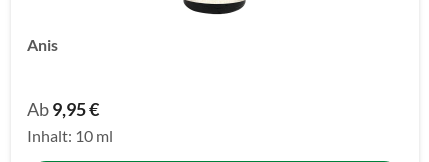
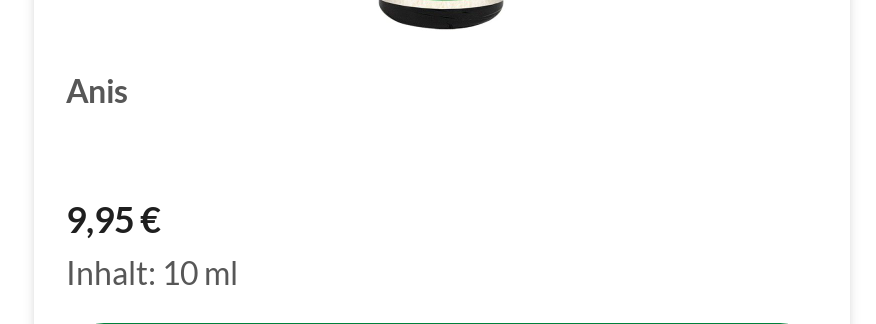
[27,98,99,120] Ab 9,95 € -> [66,197,160,241] 9,95 €

